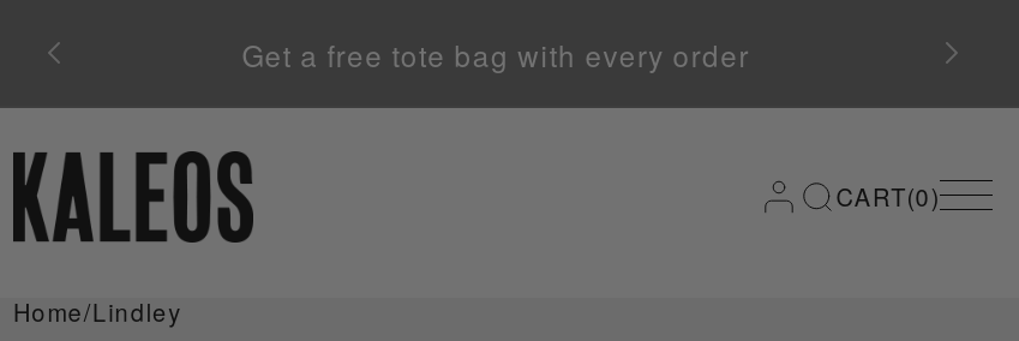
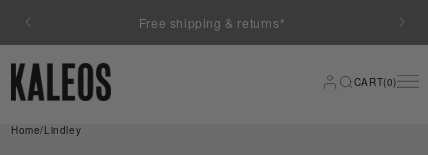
[242,32,750,73] Get a free tote bag with every order -> [139,13,285,30] Free shipping & returns*

